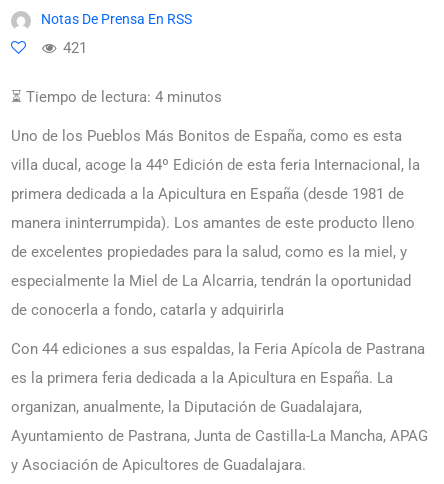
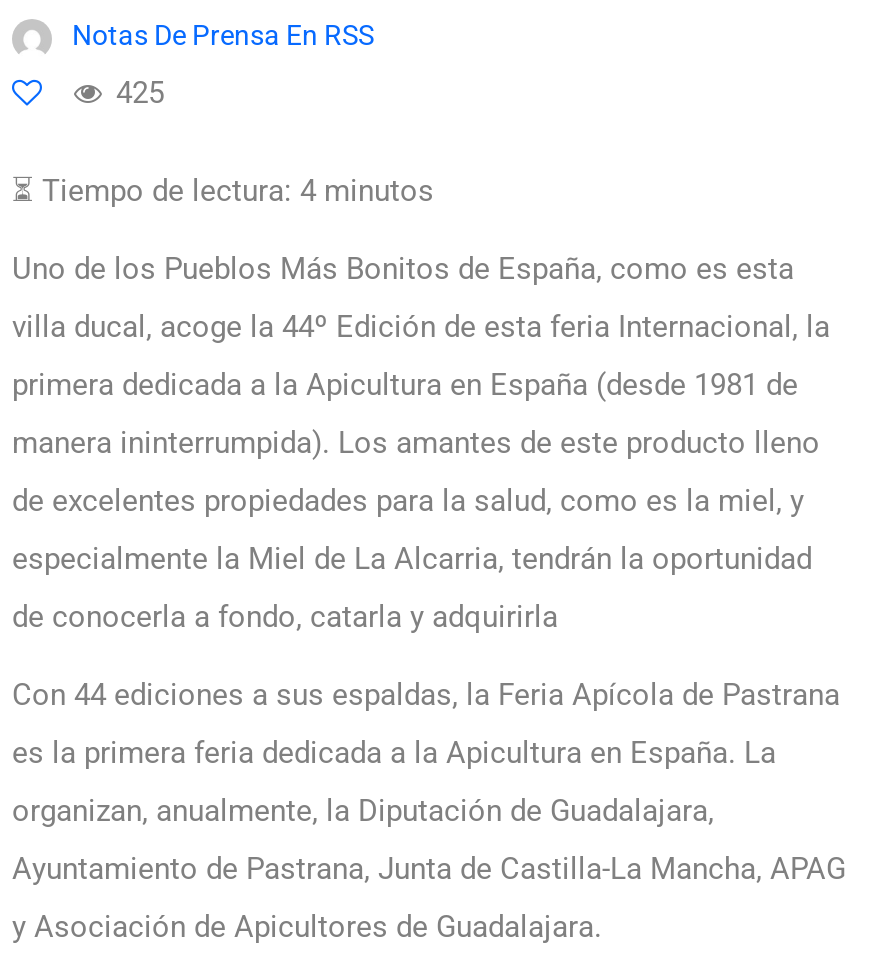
[63,39,87,57] 421 -> [116,76,164,112] 425

